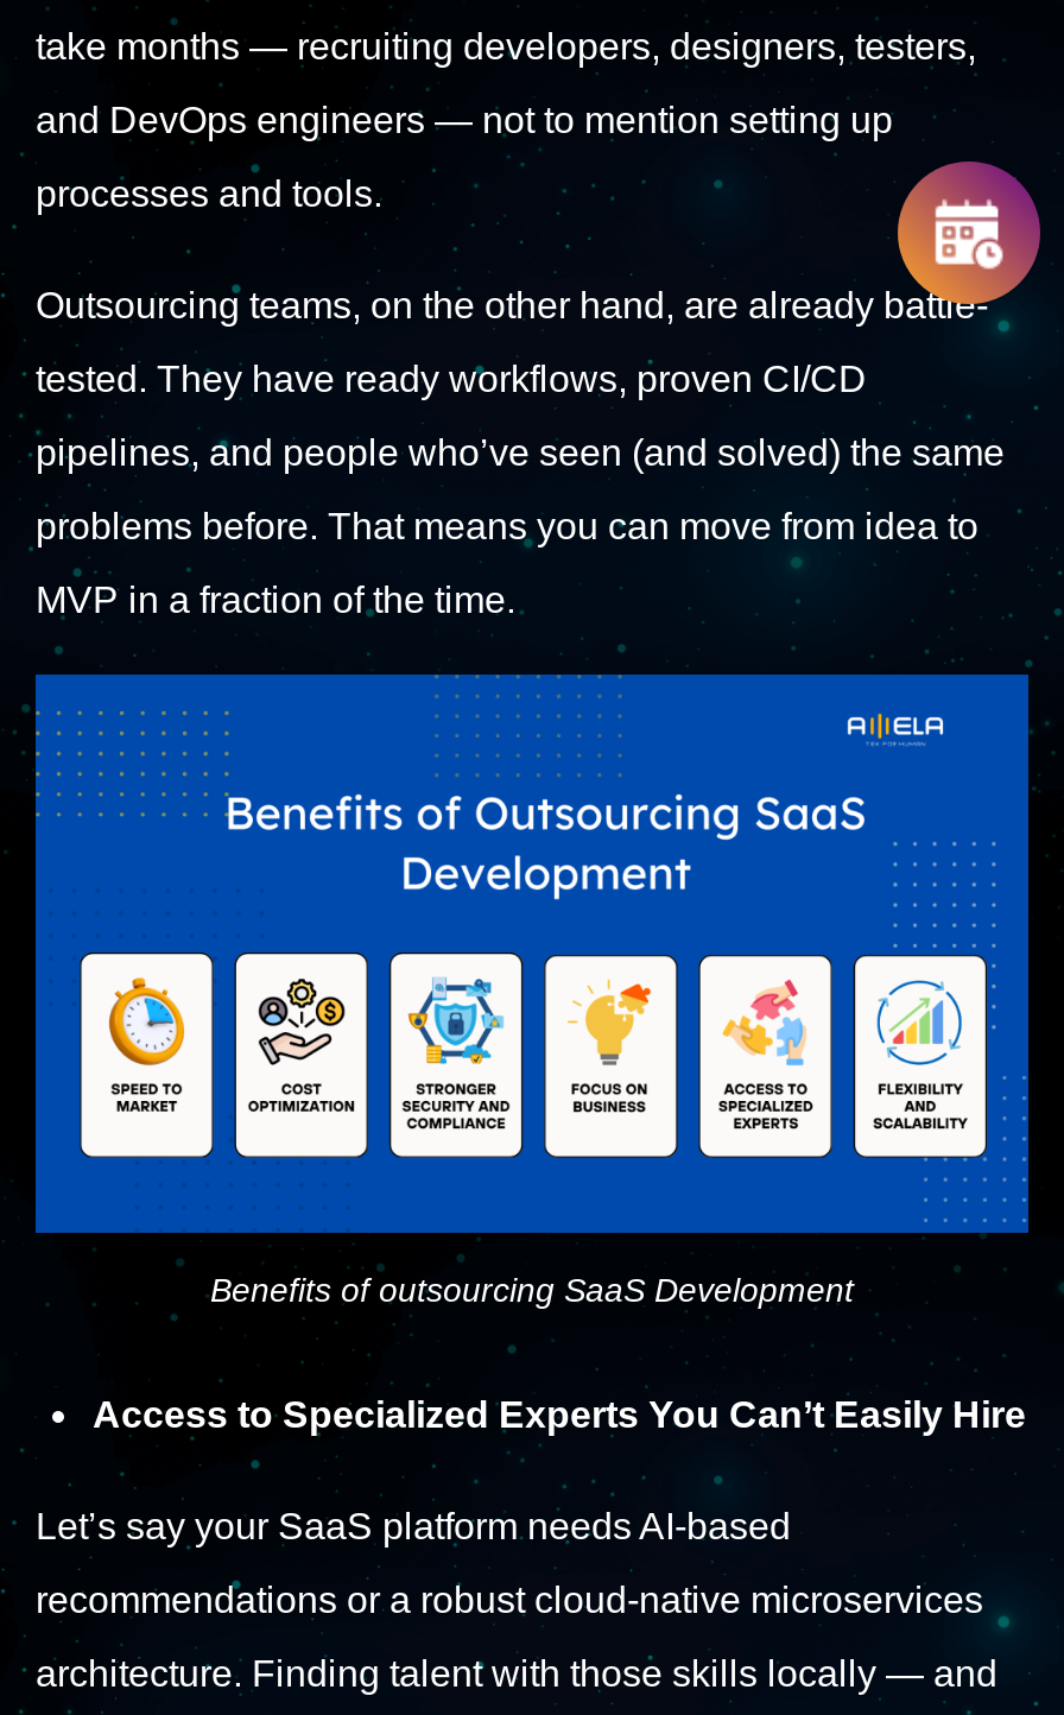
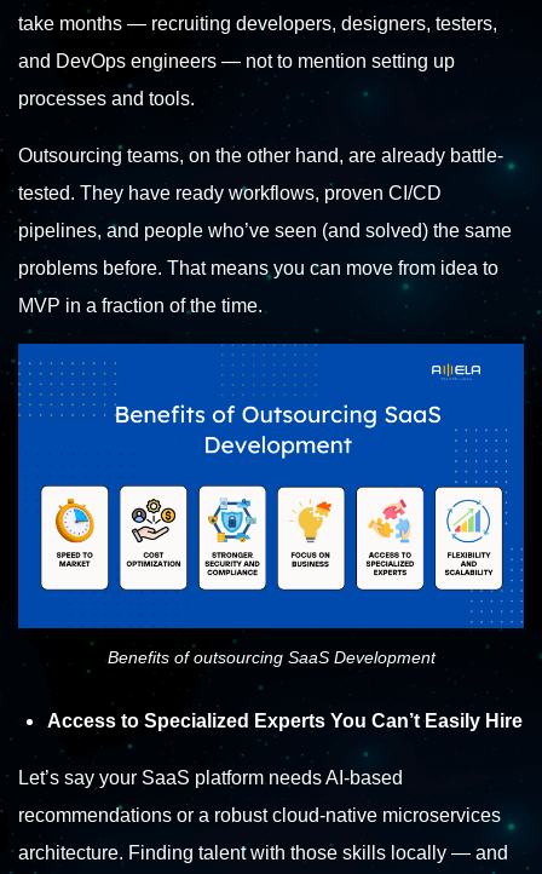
[895,159,1043,299] [image] -> none

